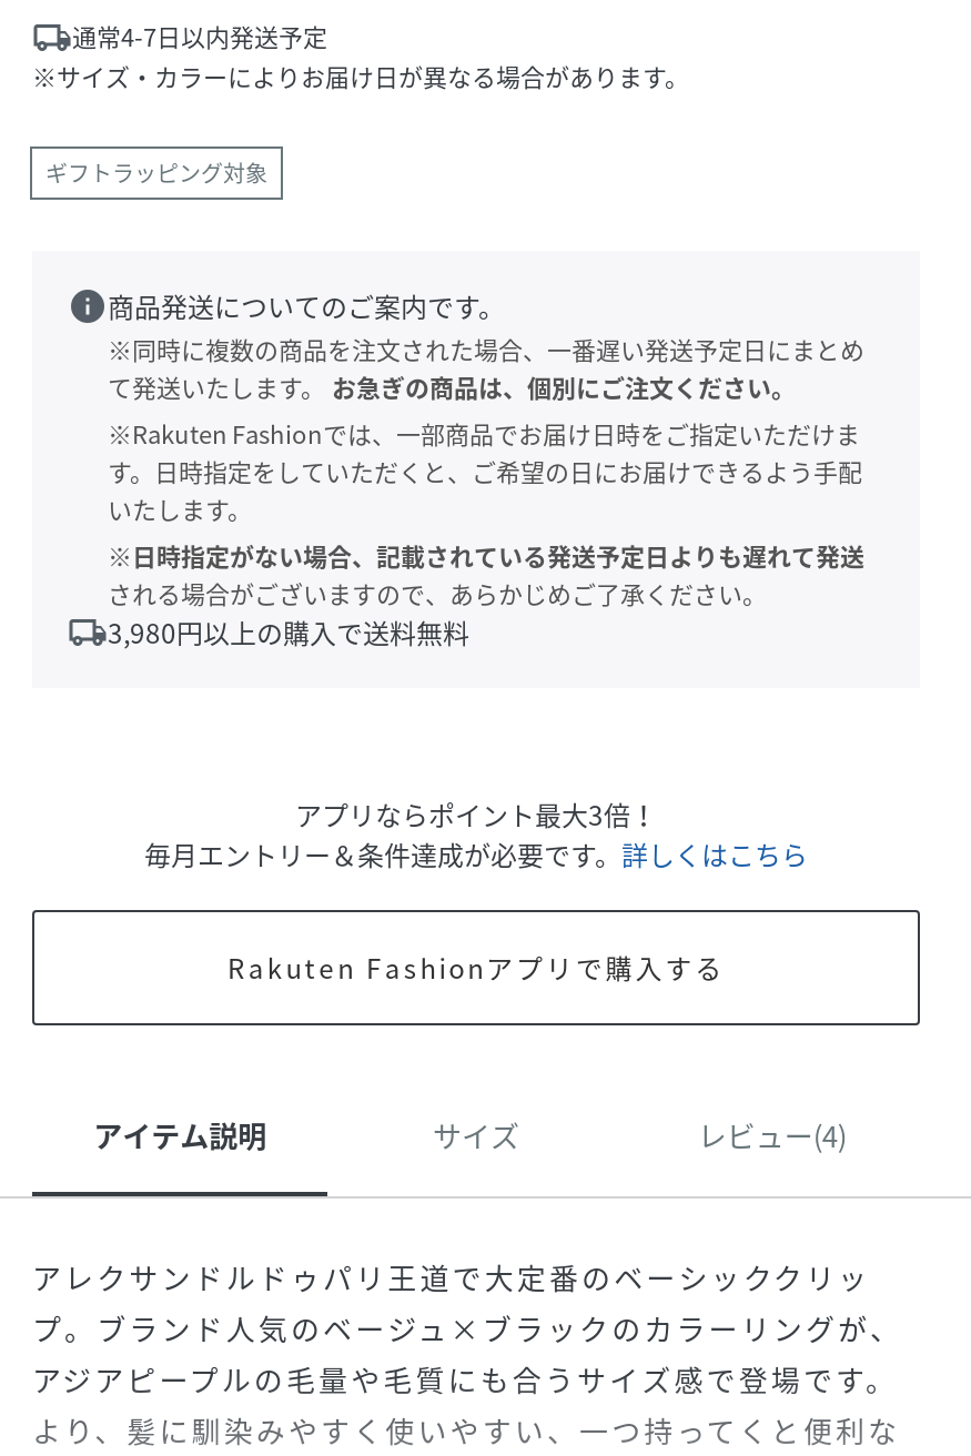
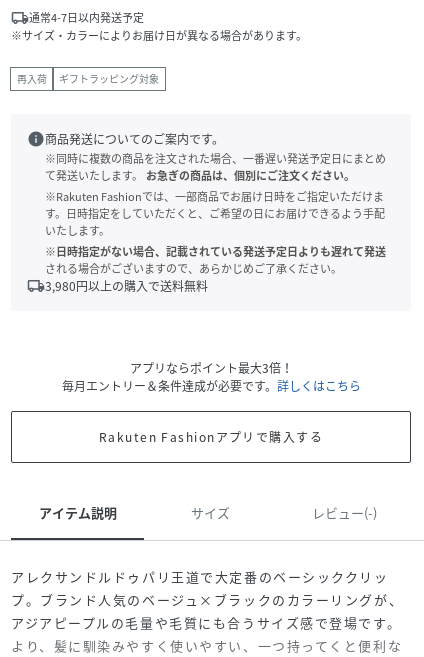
none -> [17,71,47,86] 再入荷
[698,1114,846,1156] レビュー(4) -> [312,503,377,522] レビュー(-)

